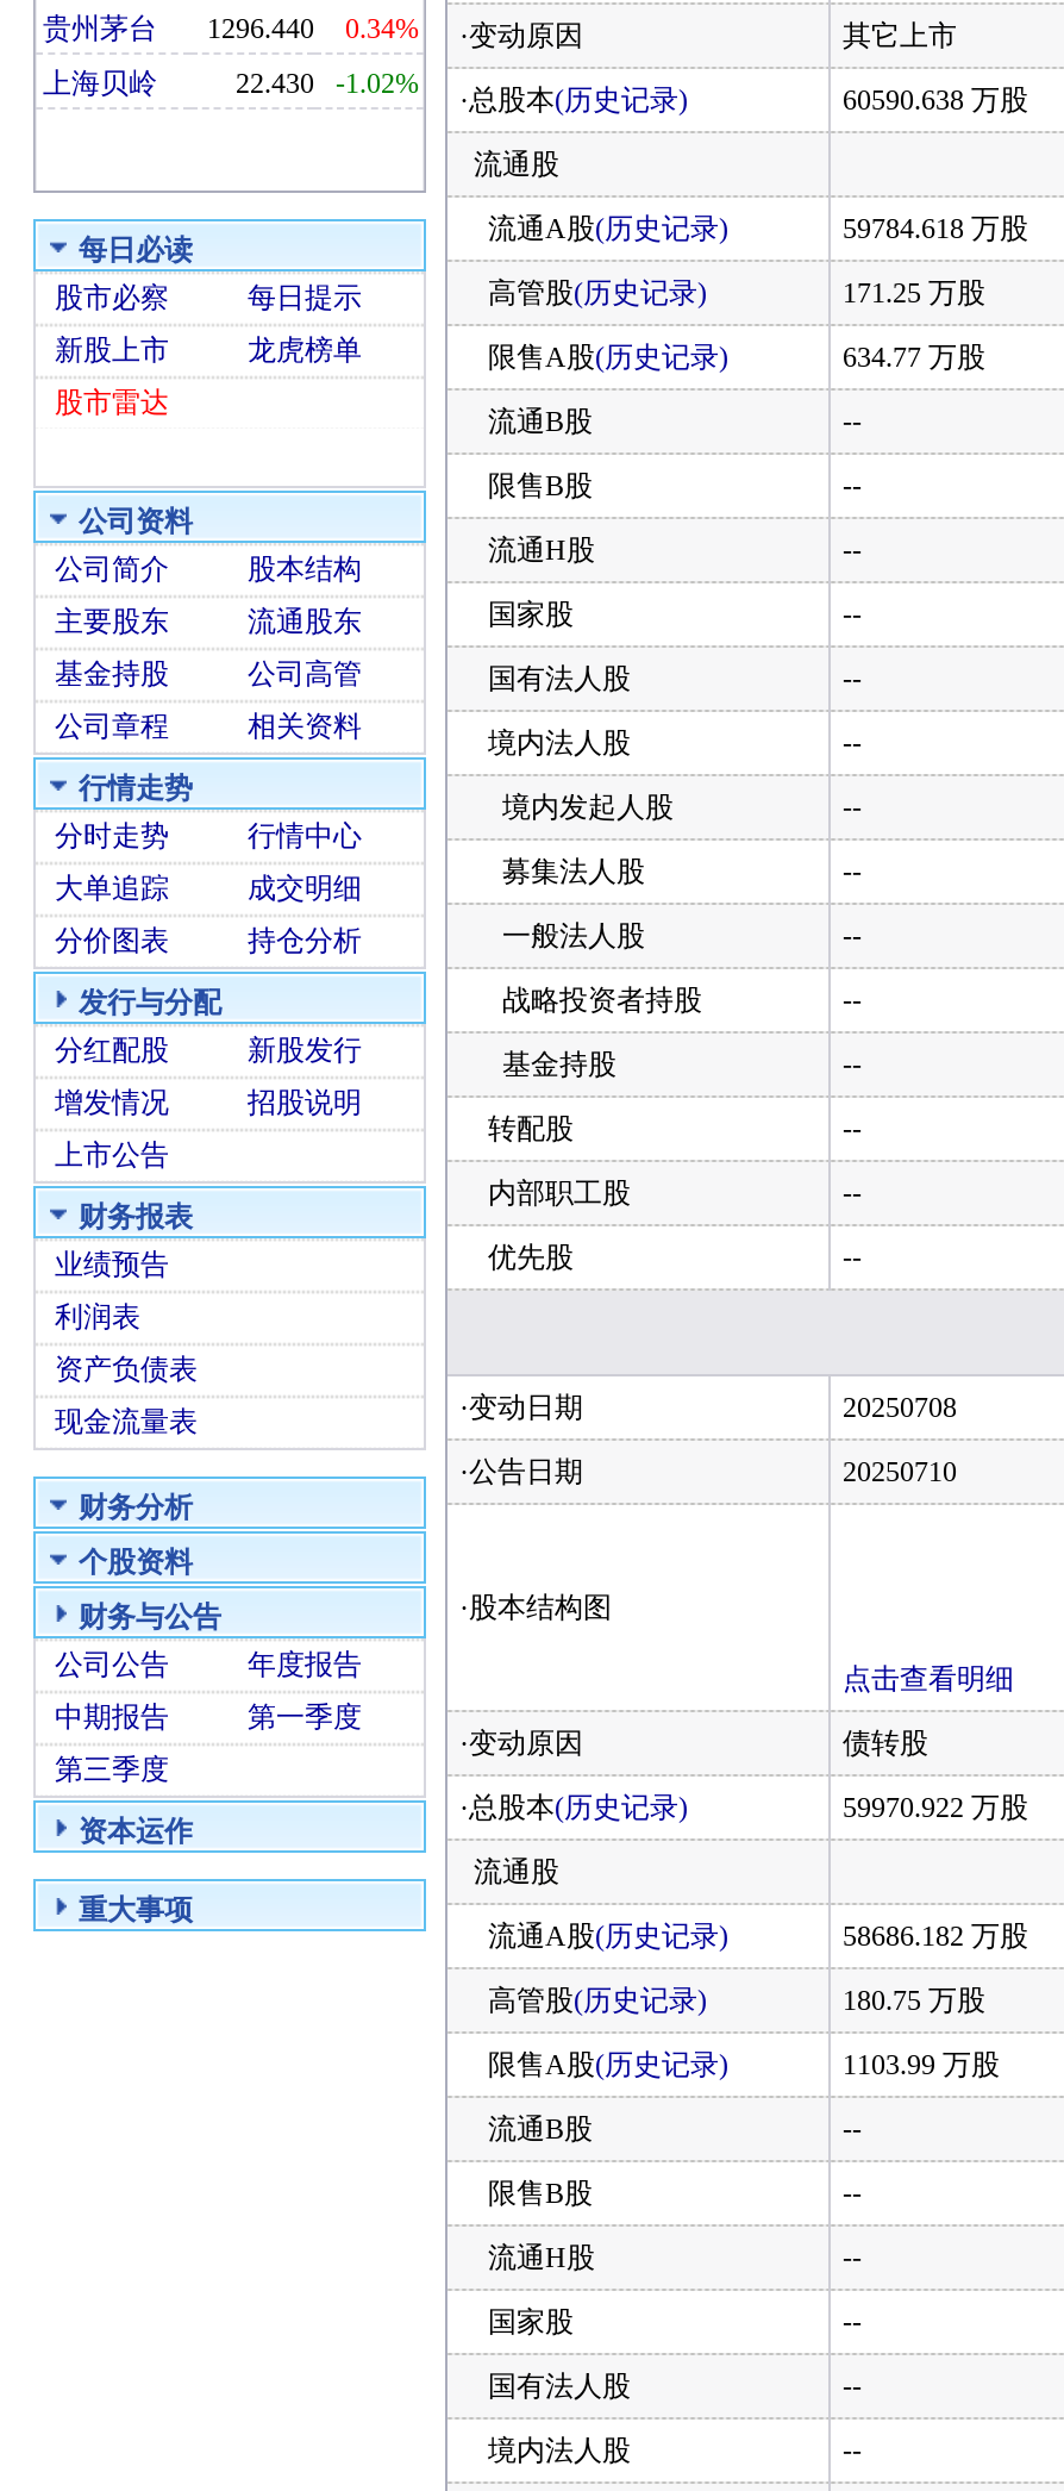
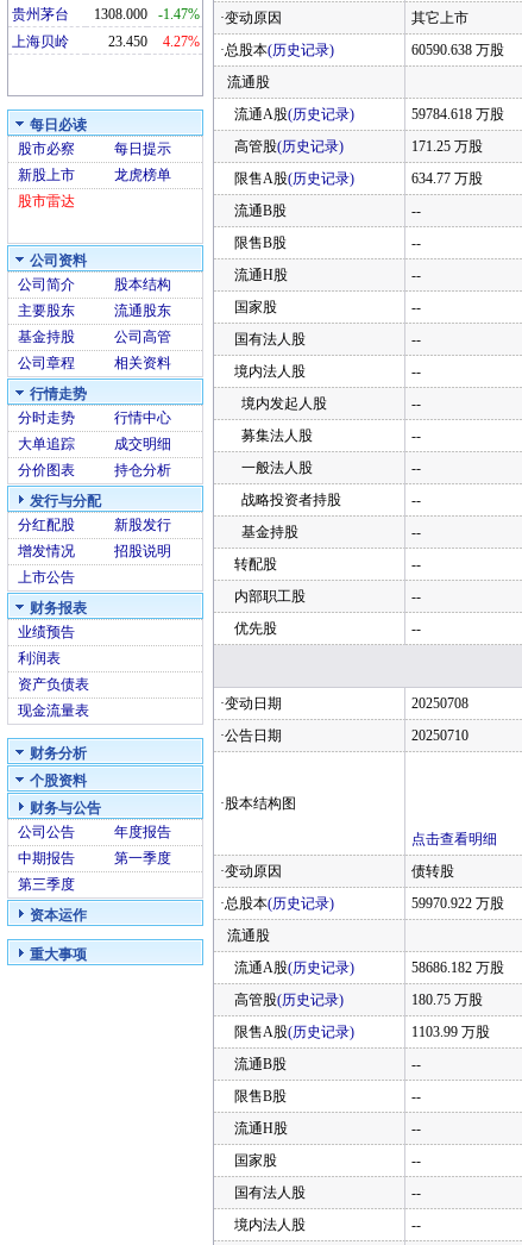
[207,12,314,45] 1296.440 -> [94,6,147,23] 1308.000
[345,12,419,45] 0.34% -> [158,6,200,23] -1.47%
[236,67,314,100] 22.430 -> [108,33,147,50] 23.450
[336,67,419,100] -1.02% -> [163,33,200,50] 4.27%

